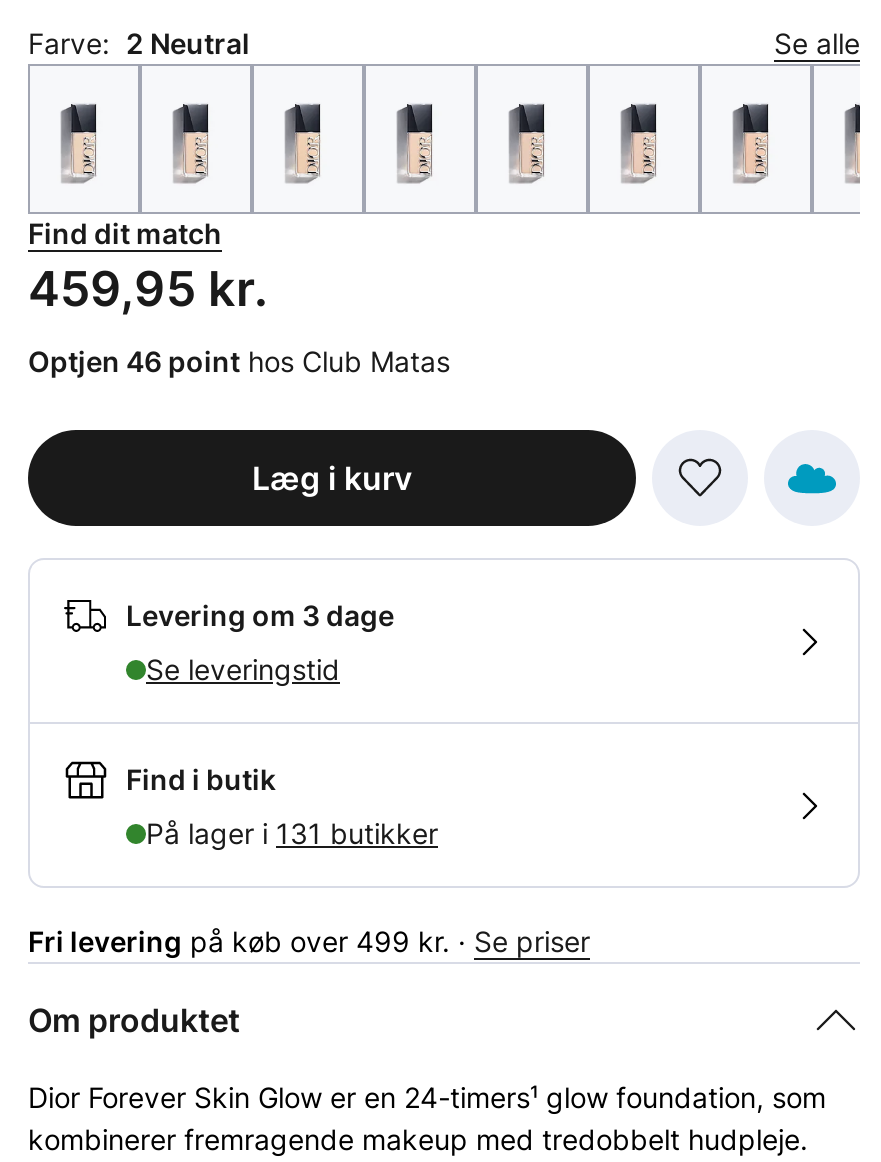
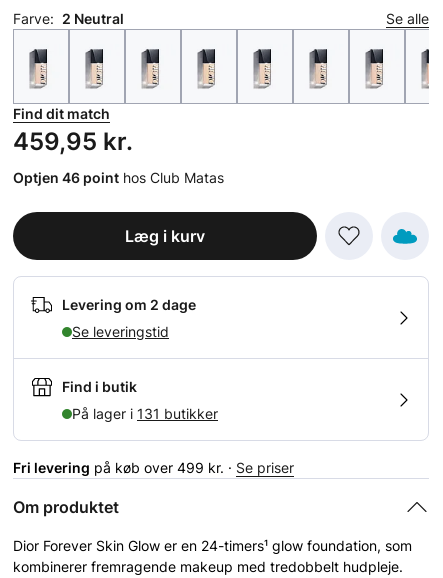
[126,598,394,632] Levering om 3 dage -> [62,296,196,313] Levering om 2 dage

